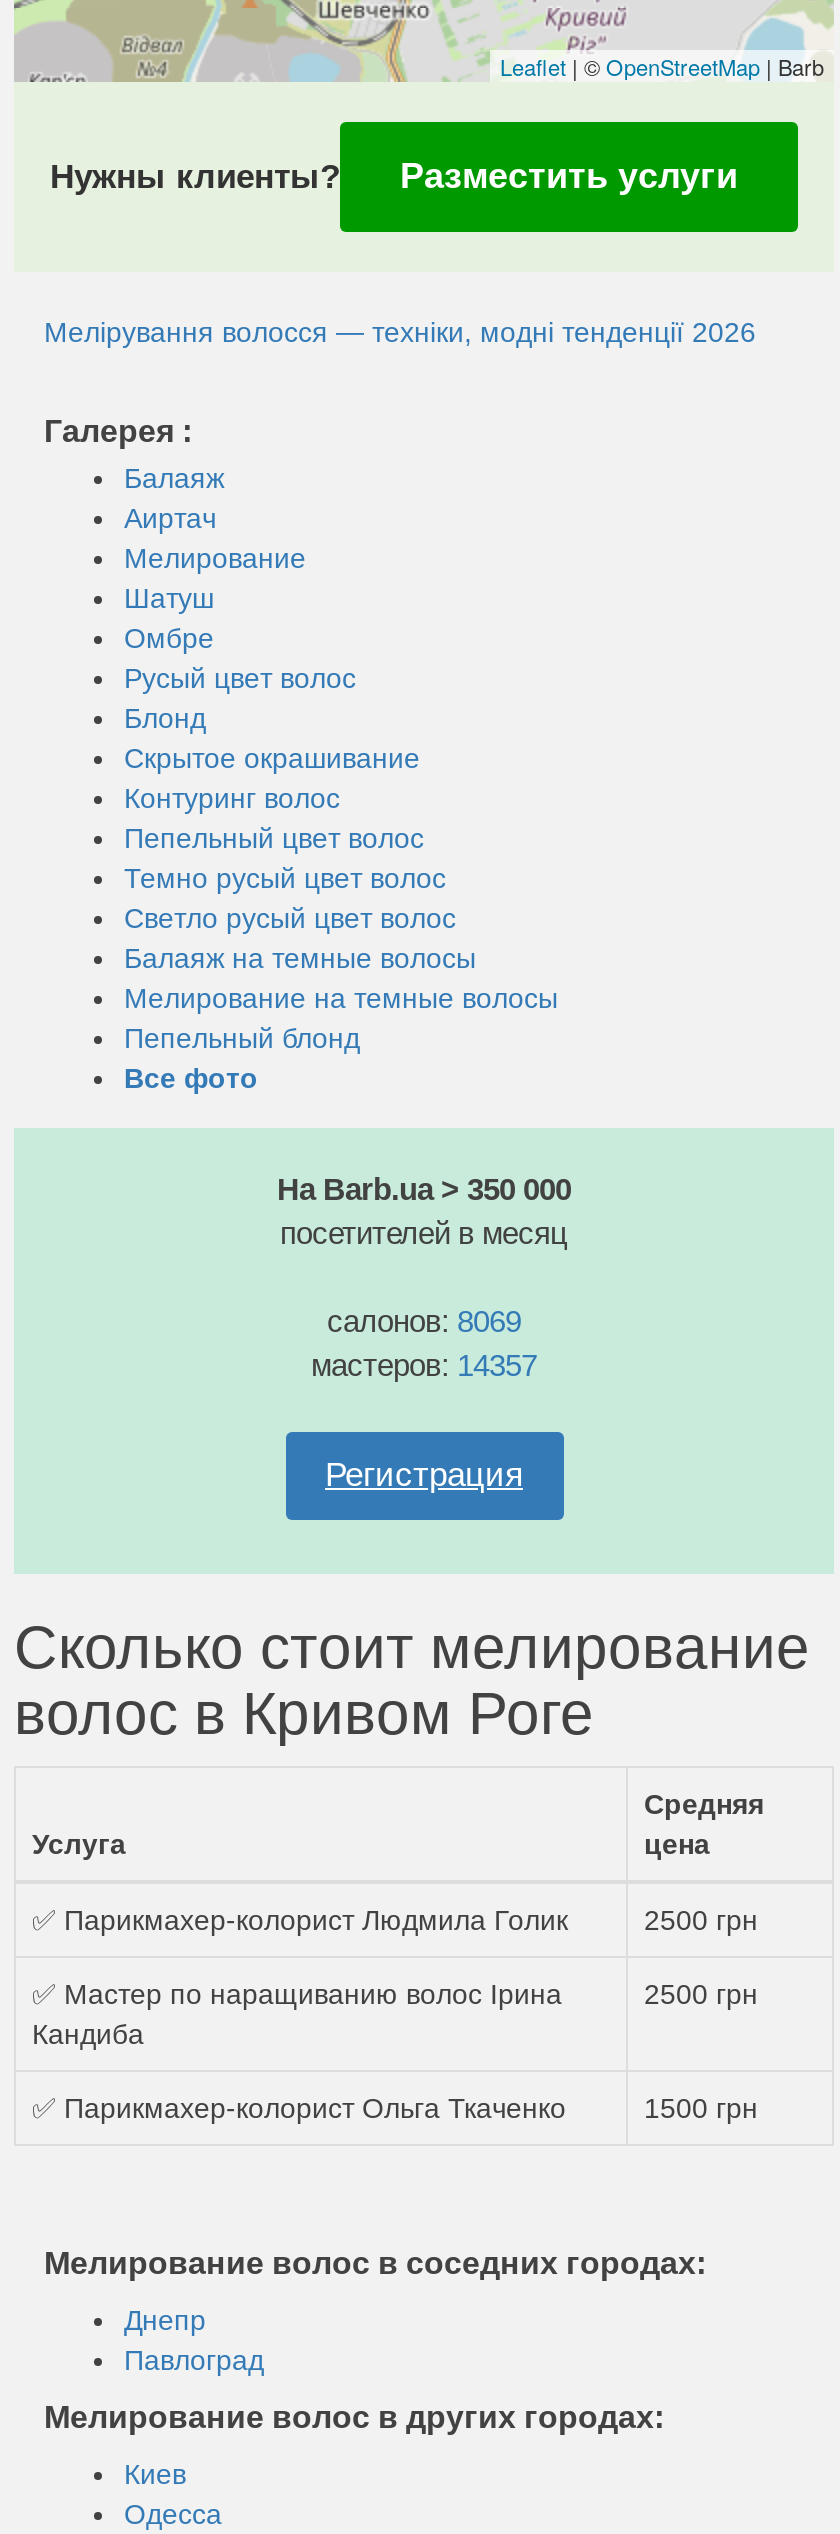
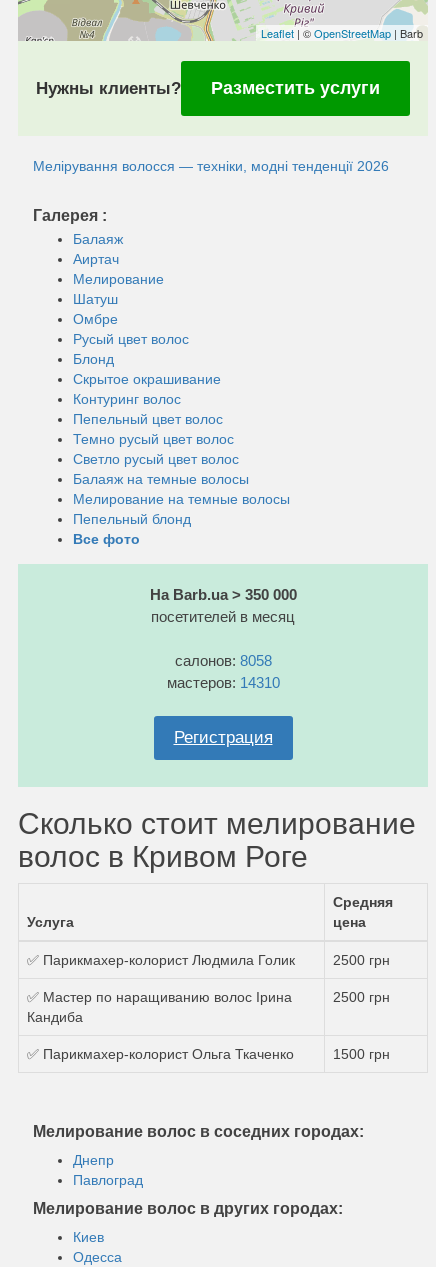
[327,1304,521,1338] салонов: 8069 -> [174,652,271,669] салонов: 8058
[311,1348,537,1382] мастеров: 14357 -> [166,674,279,691] мастеров: 14310

